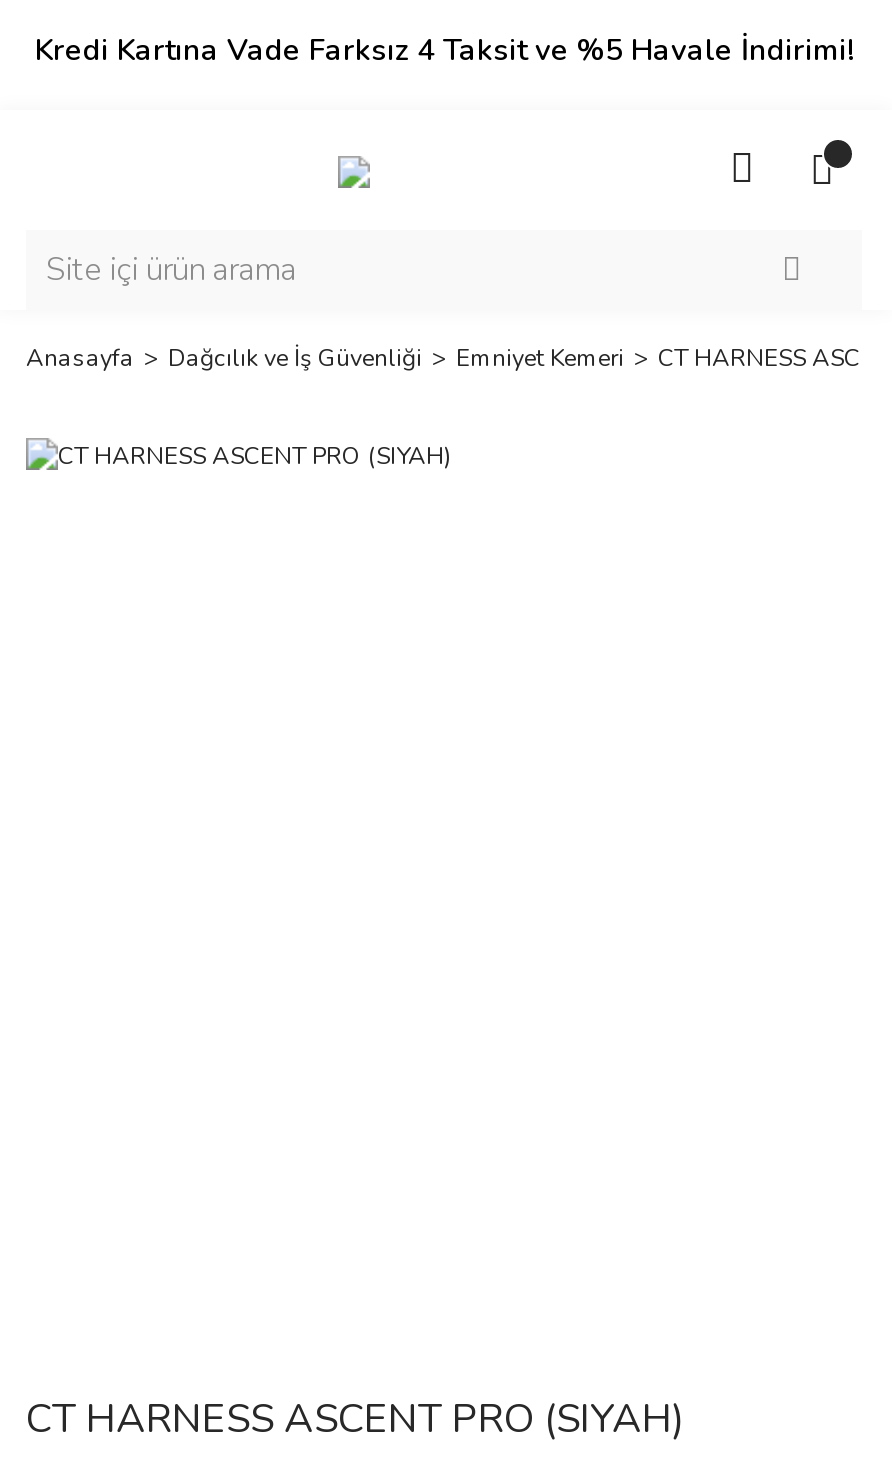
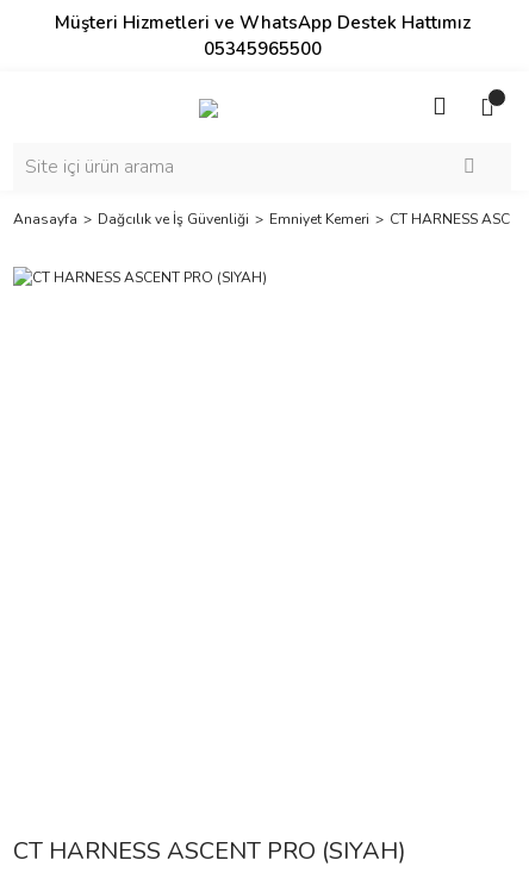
[35,30,853,70] Kredi Kartına Vade Farksız 4 Taksit ve %5 Havale İndirimi! -> [54,11,470,61] Müşteri Hizmetleri ve WhatsApp Destek Hattımız | 05345965500

